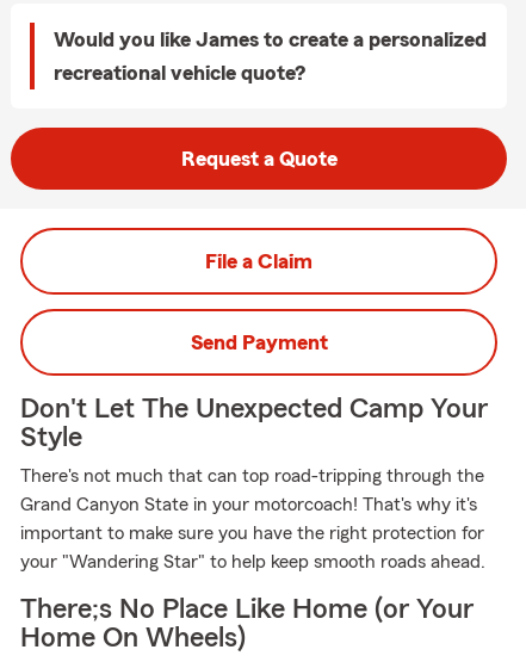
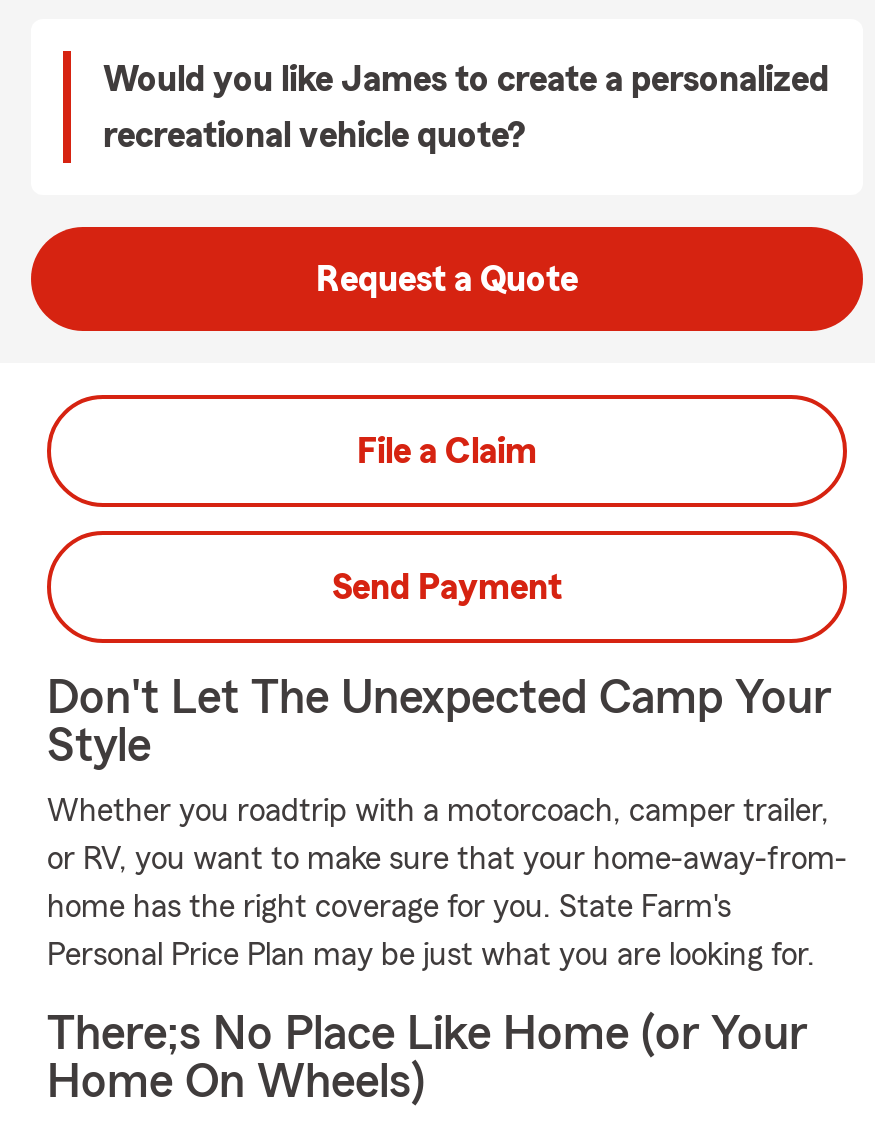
[20,466,484,485] There's not much that can top road-tripping through the -> [47,795,829,827] Whether you roadtrip with a motorcoach, camper trailer,
[20,495,477,514] Grand Canyon State in your motorcoach! That's why it's -> [47,843,847,875] or RV, you want to make sure that your home-away-from-
[20,524,484,543] important to make sure you have the right protection for -> [47,891,731,923] home has the right coverage for you. State Farm's
[20,552,485,571] your "Wandering Star" to help keep smooth roads ahead. -> [47,939,815,971] Personal Price Plan may be just what you are looking for.

